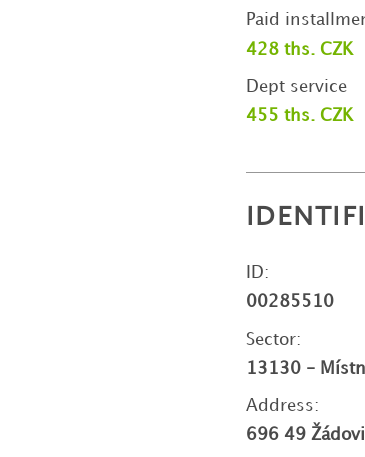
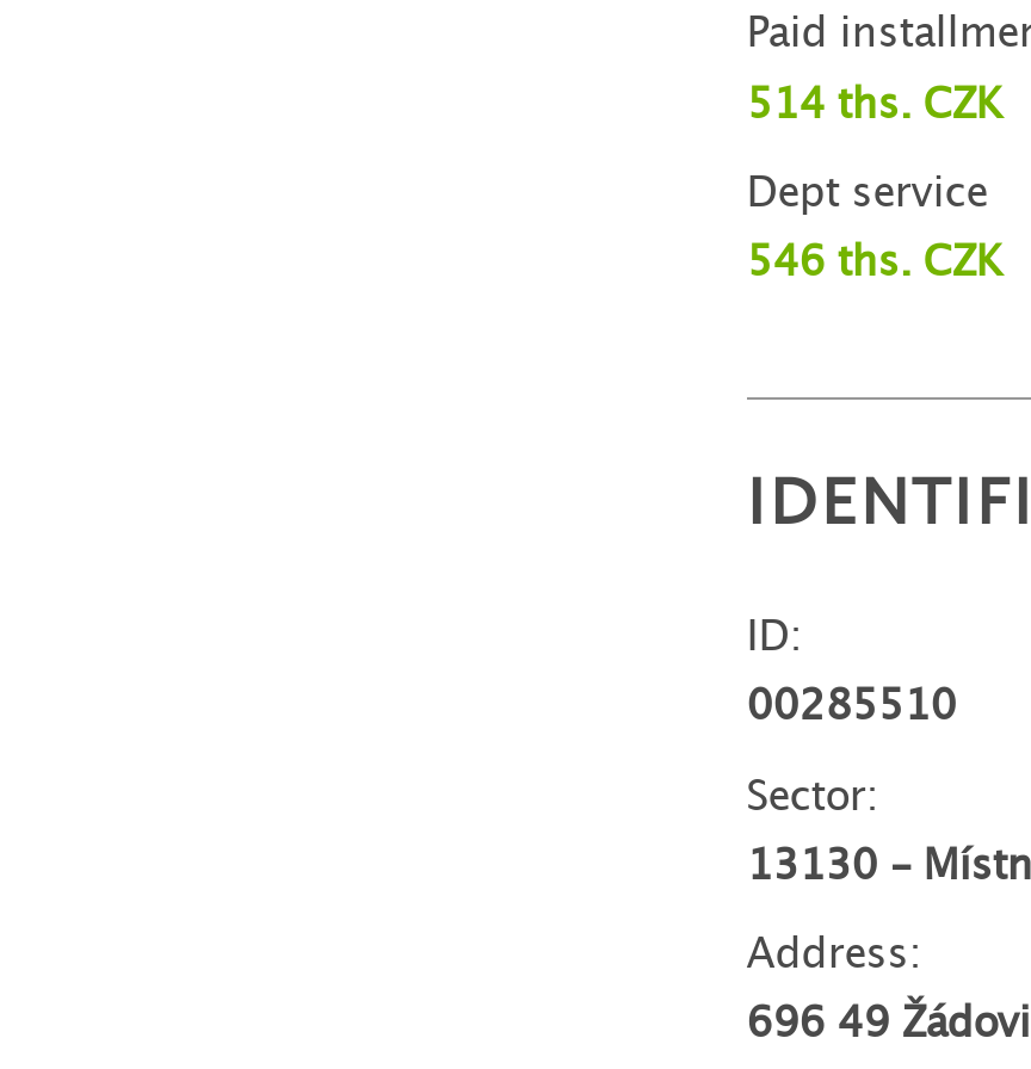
[246,42,353,58] 428 ths. CZK -> [747,86,1002,125] 514 ths. CZK
[246,108,353,124] 455 ths. CZK -> [747,245,1002,283] 546 ths. CZK

